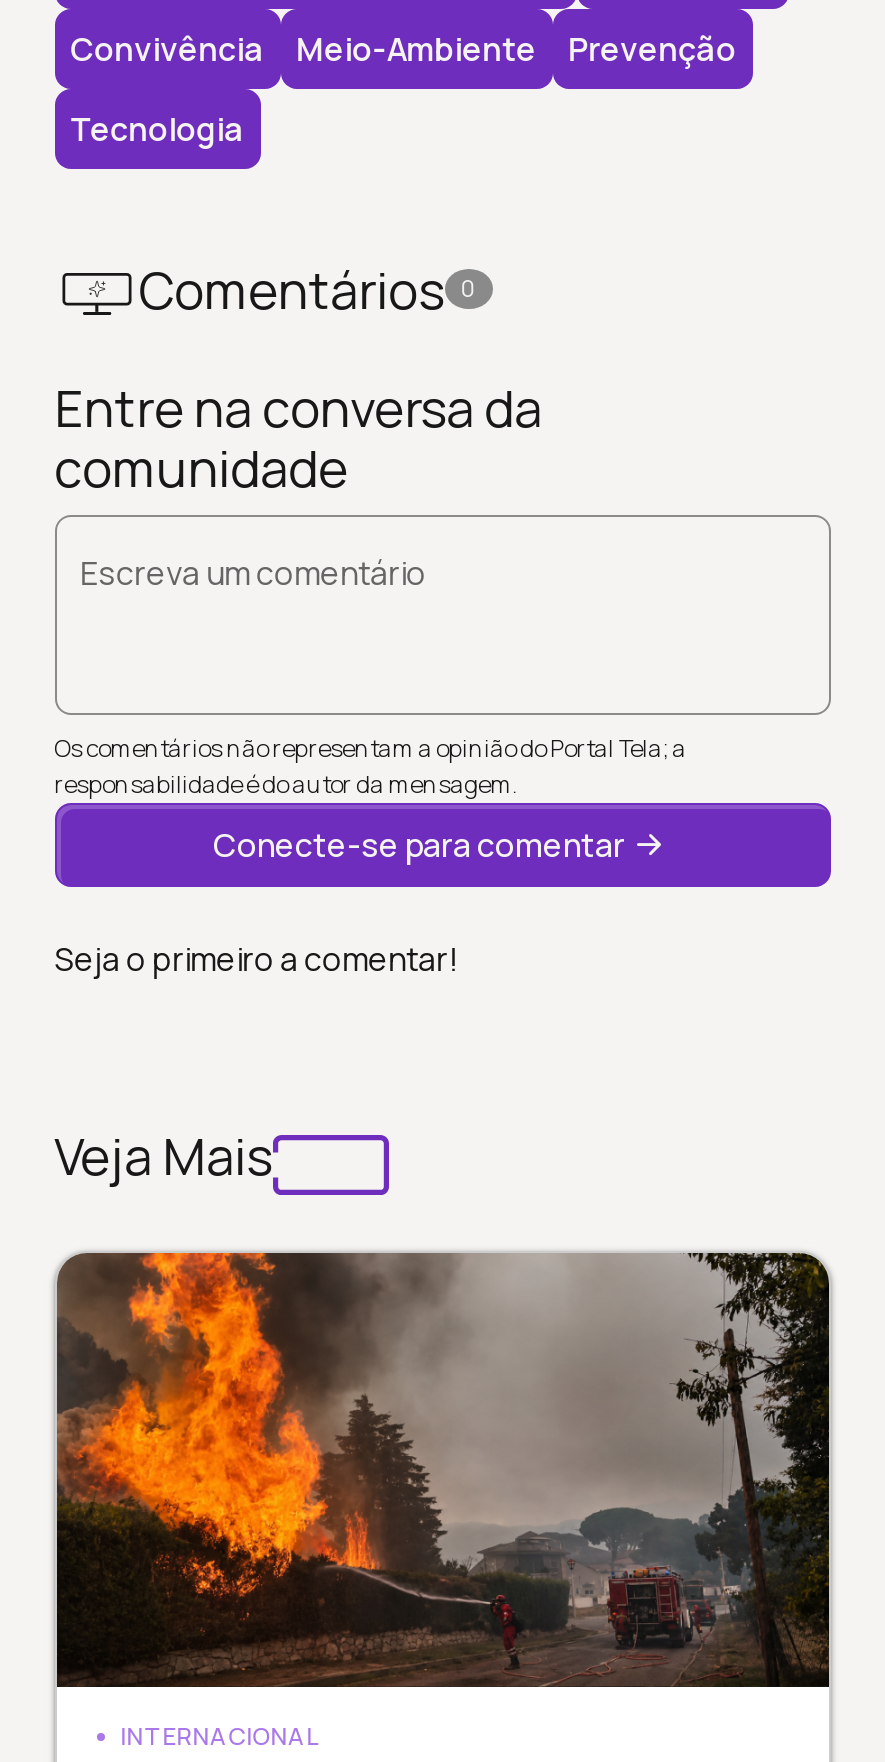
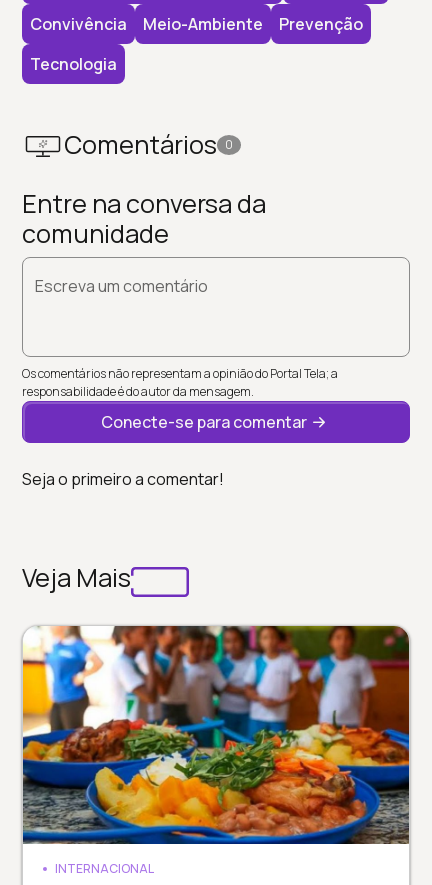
[55,1250,831,1690] [image] -> [22,625,410,845] [image]

